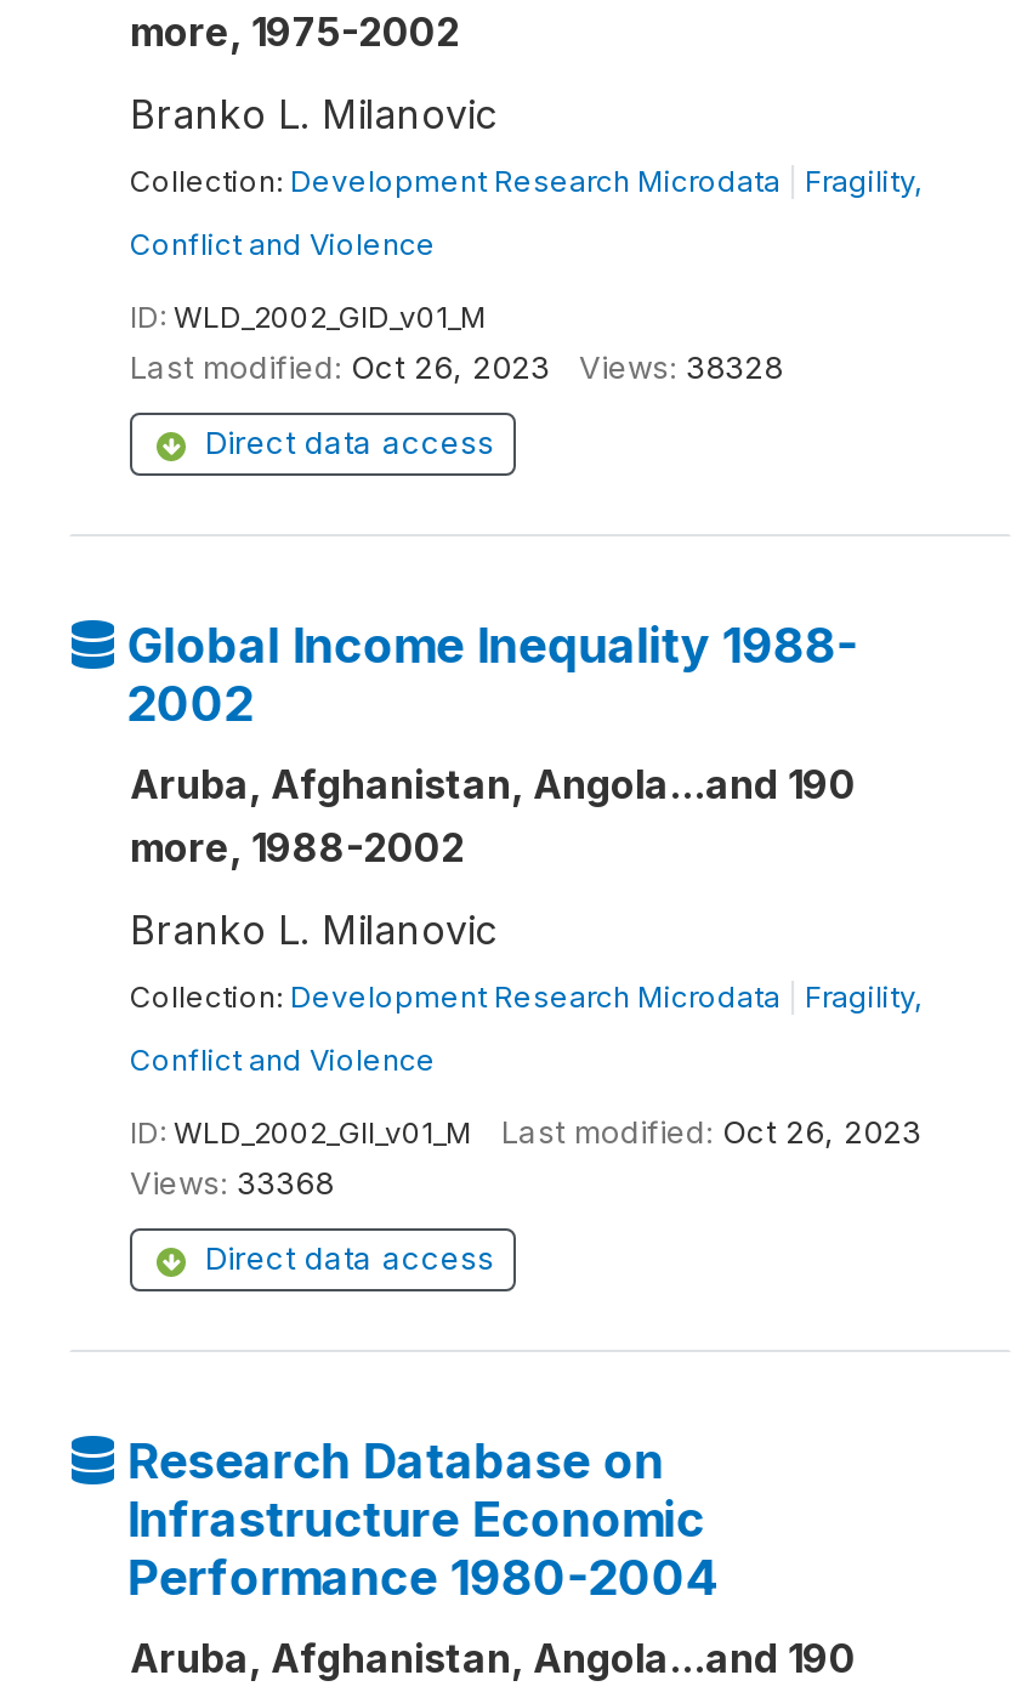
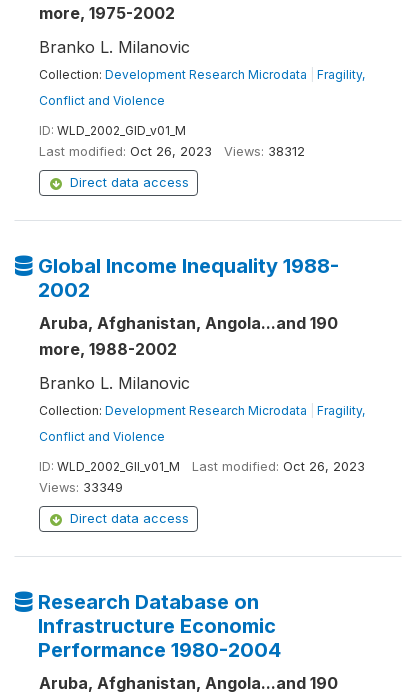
[130,350,783,386] Last modified: Oct 26, 2023 Views: 38328 -> [39,144,305,159] Last modified: Oct 26, 2023 Views: 38312
[130,1165,334,1202] Views: 33368 -> [39,480,123,495] Views: 33349

